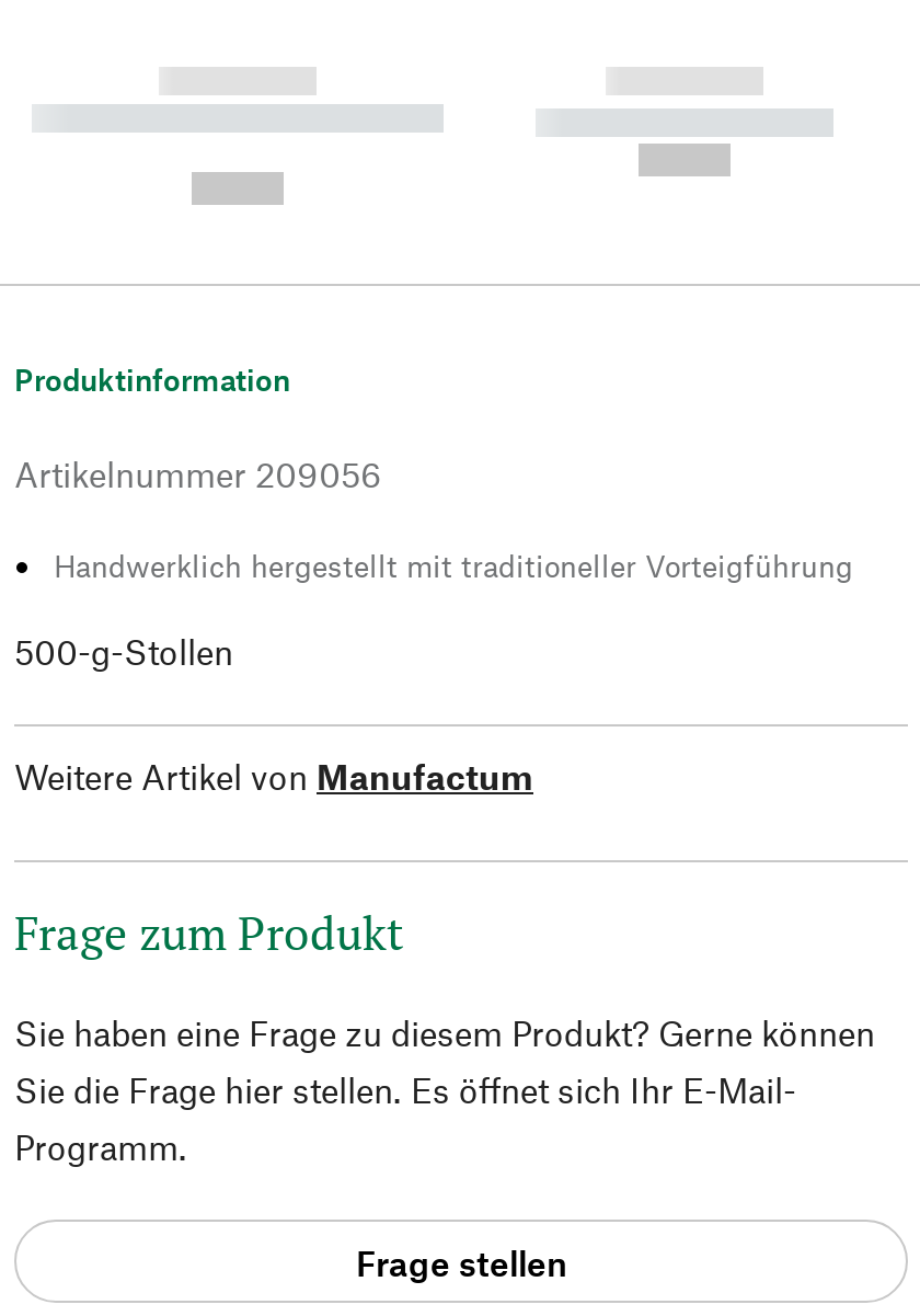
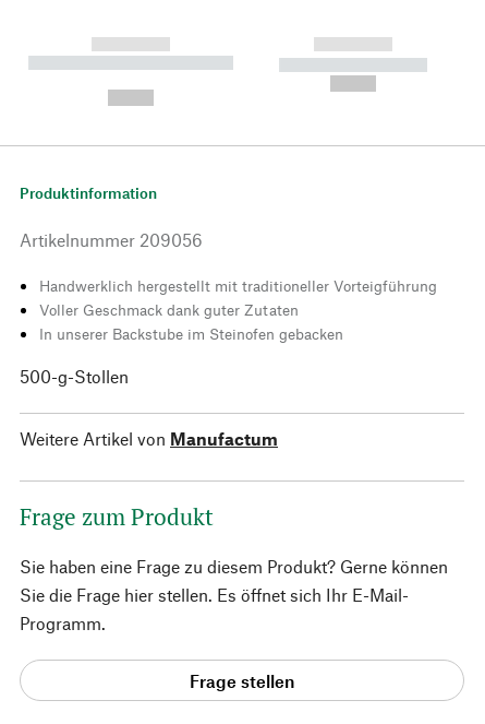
none -> [39,300,343,343] Voller Geschmack dank guter Zutaten | In unserer Backstube im Steinofen gebacken

